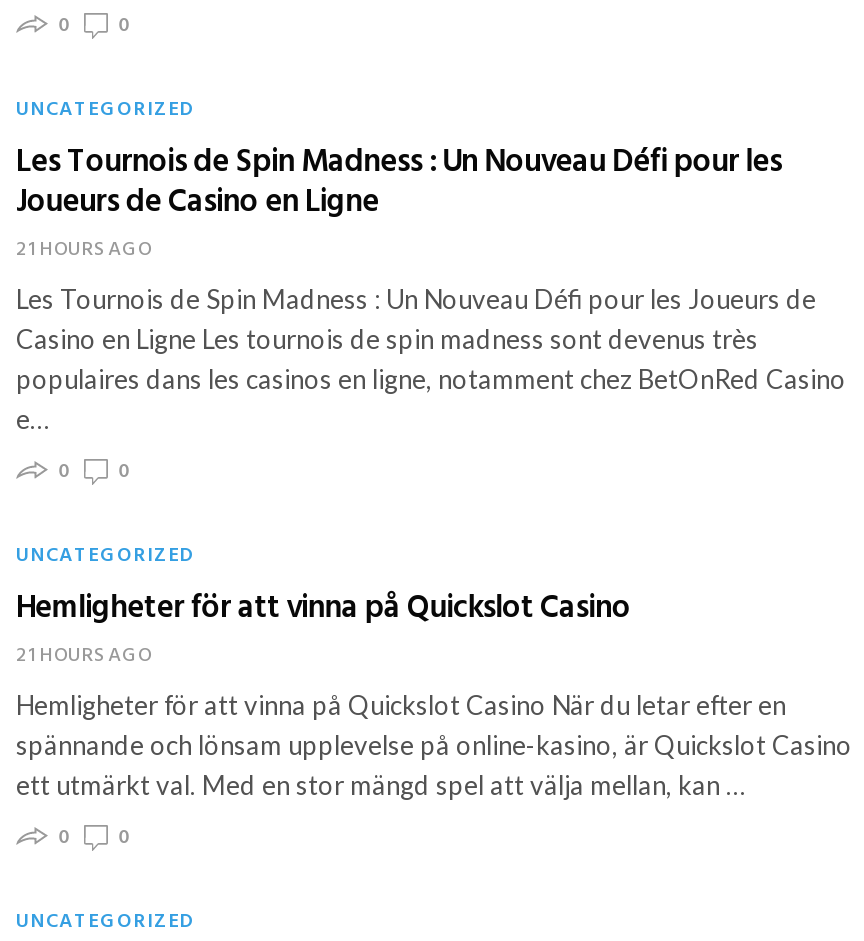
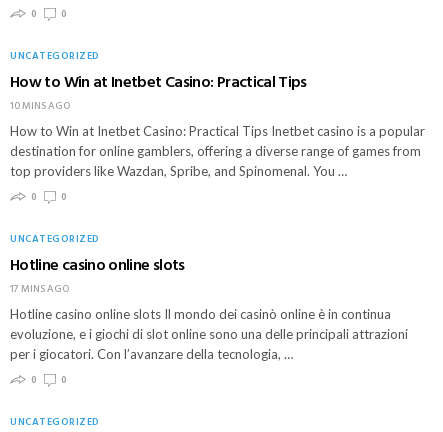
[16,135,782,263] Les Tournois de Spin Madness : Un Nouveau Défi pour les | Joueurs de Casino en Ligne | 21 HOURS AGO -> [10,69,307,113] How to Win at Inetbet Casino: Practical Tips | 10 MINS AGO
[16,283,846,435] Les Tournois de Spin Madness : Un Nouveau Défi pour les Joueurs de | Casino en Ligne Les tournois de spin madness sont devenus très | populaires dans les casinos en ligne, notamment chez BetOnRed Casino | e… -> [10,123,425,179] How to Win at Inetbet Casino: Practical Tips Inetbet casino is a popular | destination for online gamblers, offering a diverse range of games from | top providers like Wazdan, Spribe, and Spinomenal. You …
[16,581,630,669] Hemligheter för att vinna på Quickslot Casino | 21 HOURS AGO -> [10,252,185,296] Hotline casino online slots | 17 MINS AGO
[16,689,852,801] Hemligheter för att vinna på Quickslot Casino När du letar efter en | spännande och lönsam upplevelse på online-kasino, är Quickslot Casino | ett utmärkt val. Med en stor mängd spel att välja mellan, kan … -> [10,306,408,362] Hotline casino online slots Il mondo dei casinò online è in continua | evoluzione, e i giochi di slot online sono una delle principali attrazioni | per i giocatori. Con l’avanzare della tecnologia, …

